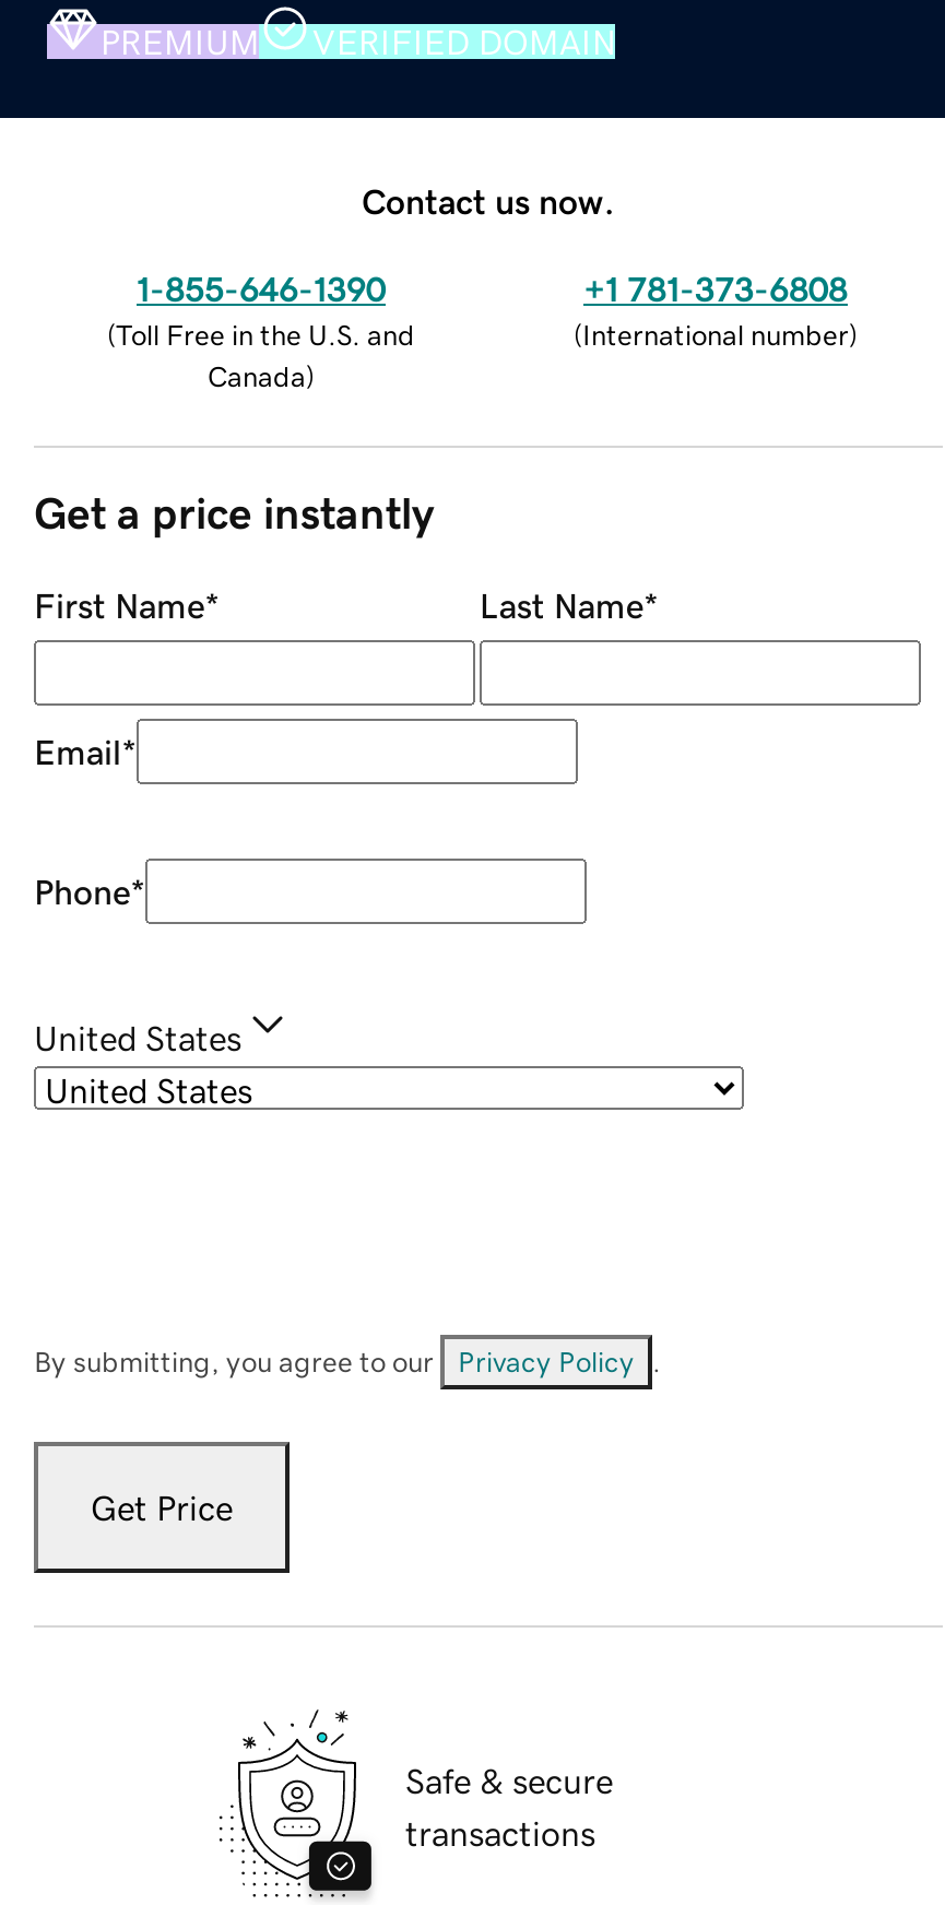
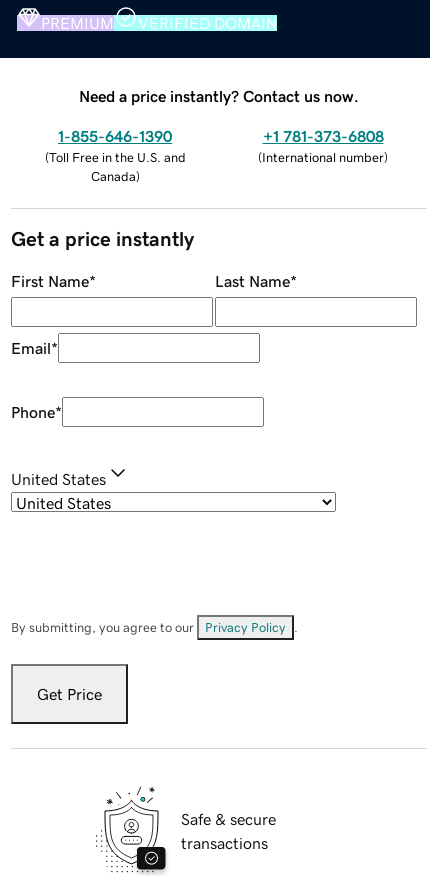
[362,183,615,218] Contact us now. -> [79,88,359,104] Need a price instantly? Contact us now.

